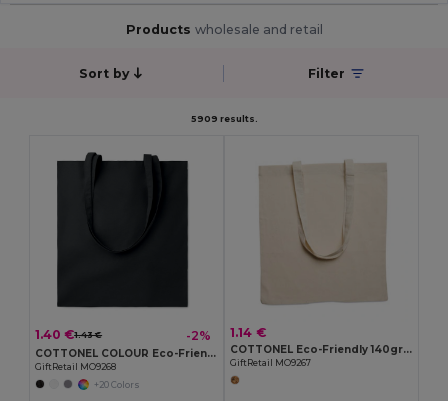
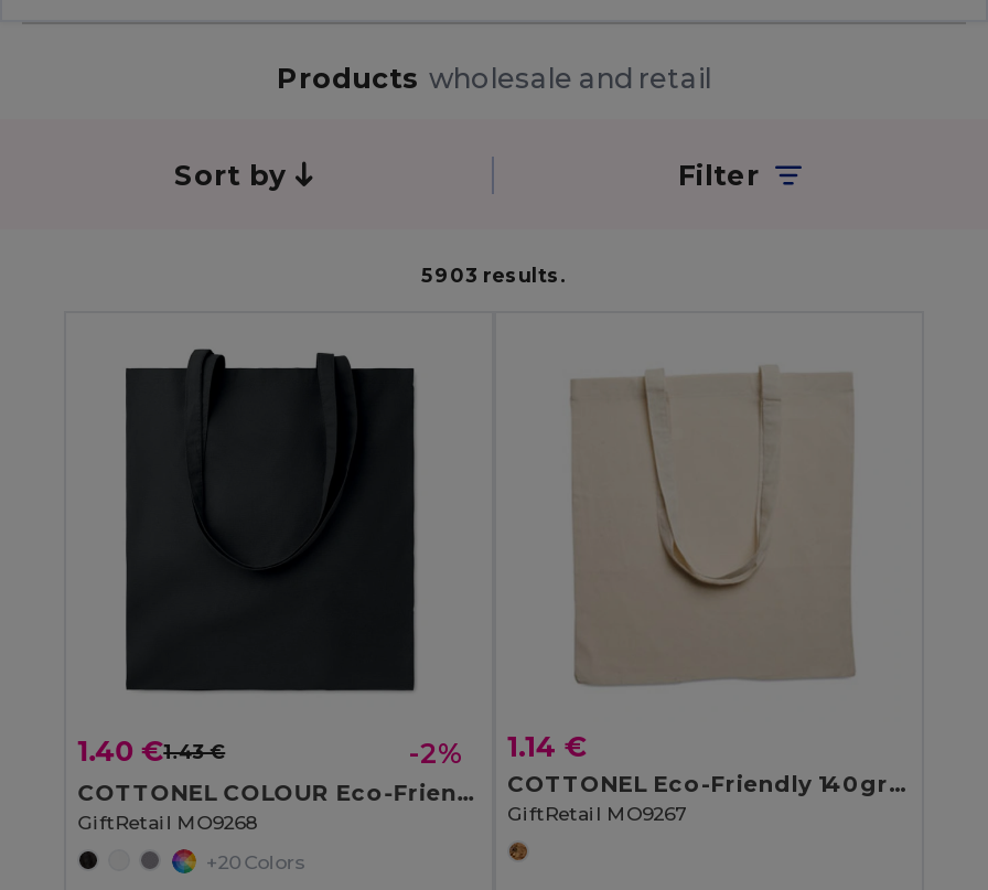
[190,114,257,124] 5909 results. -> [421,265,567,287] 5903 results.

